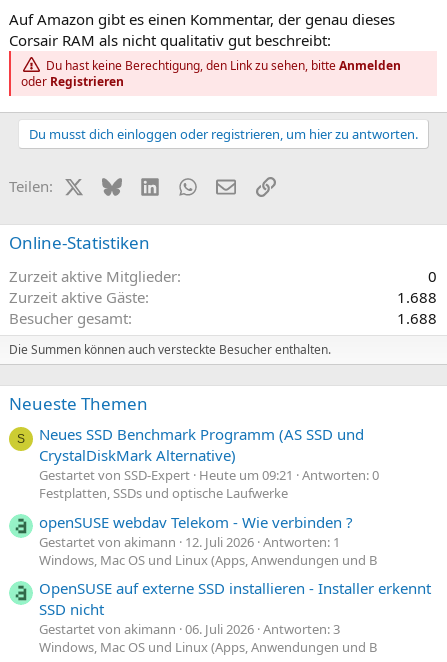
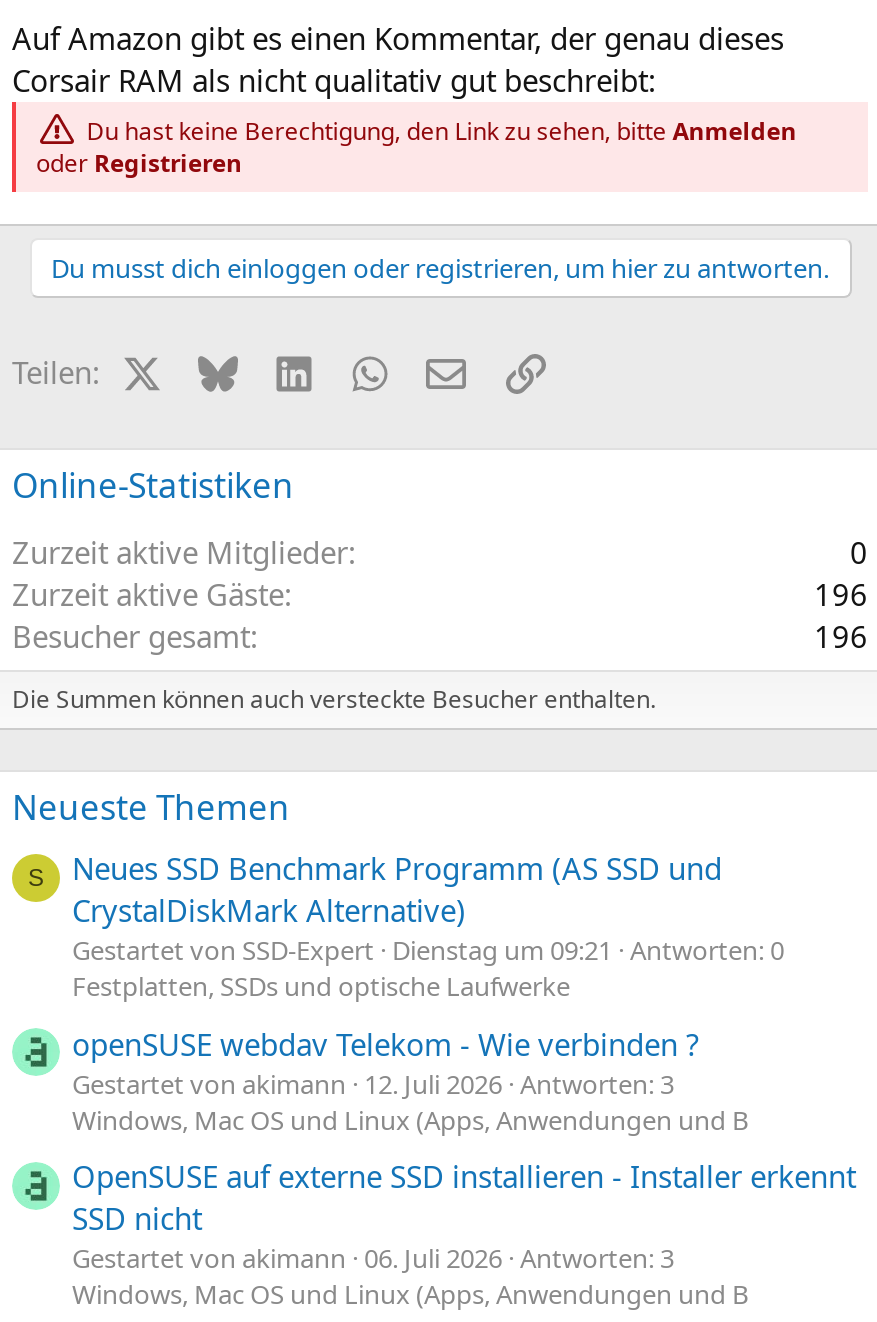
[397,287,437,307] 1.688 -> [814,574,868,614] 196
[397,308,437,328] 1.688 -> [814,616,868,656] 196
[39,466,379,484] Gestartet von SSD-Expert Heute um 09:21 Antworten: 0 -> [72,933,784,969] Gestartet von SSD-Expert Dienstag um 09:21 Antworten: 0
[39,533,340,551] Gestartet von akimann 12. Juli 2026 Antworten: 1 -> [72,1066,674,1102] Gestartet von akimann 12. Juli 2026 Antworten: 3

